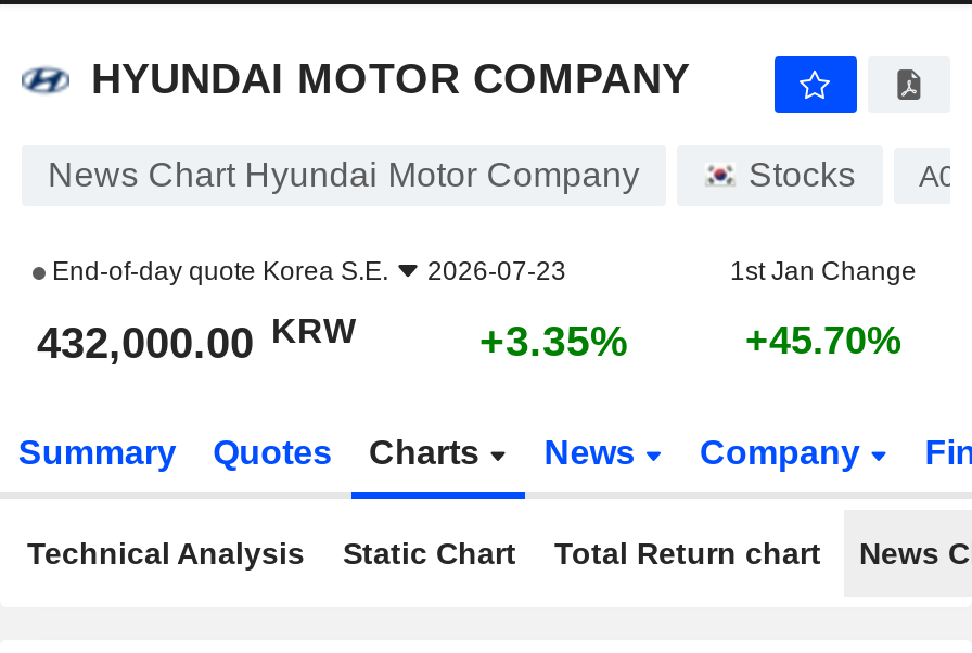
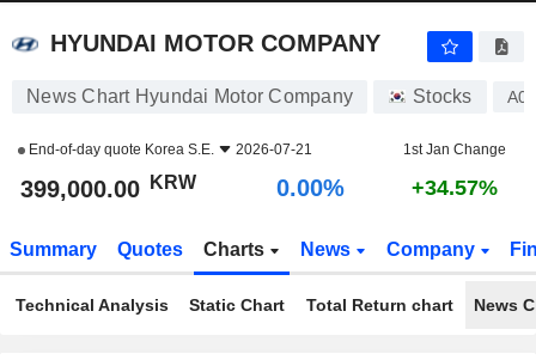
[46,256,566,286] End-of-day quote Korea S.E. 2026-07-23 -> [25,141,312,158] End-of-day quote Korea S.E. 2026-07-21
[37,311,356,367] 432,000.00 KRW -> [20,172,196,202] 399,000.00 KRW
[479,317,629,364] +3.35% -> [276,175,345,201] 0.00%
[745,319,901,362] +45.70% -> [411,176,497,200] +34.57%

